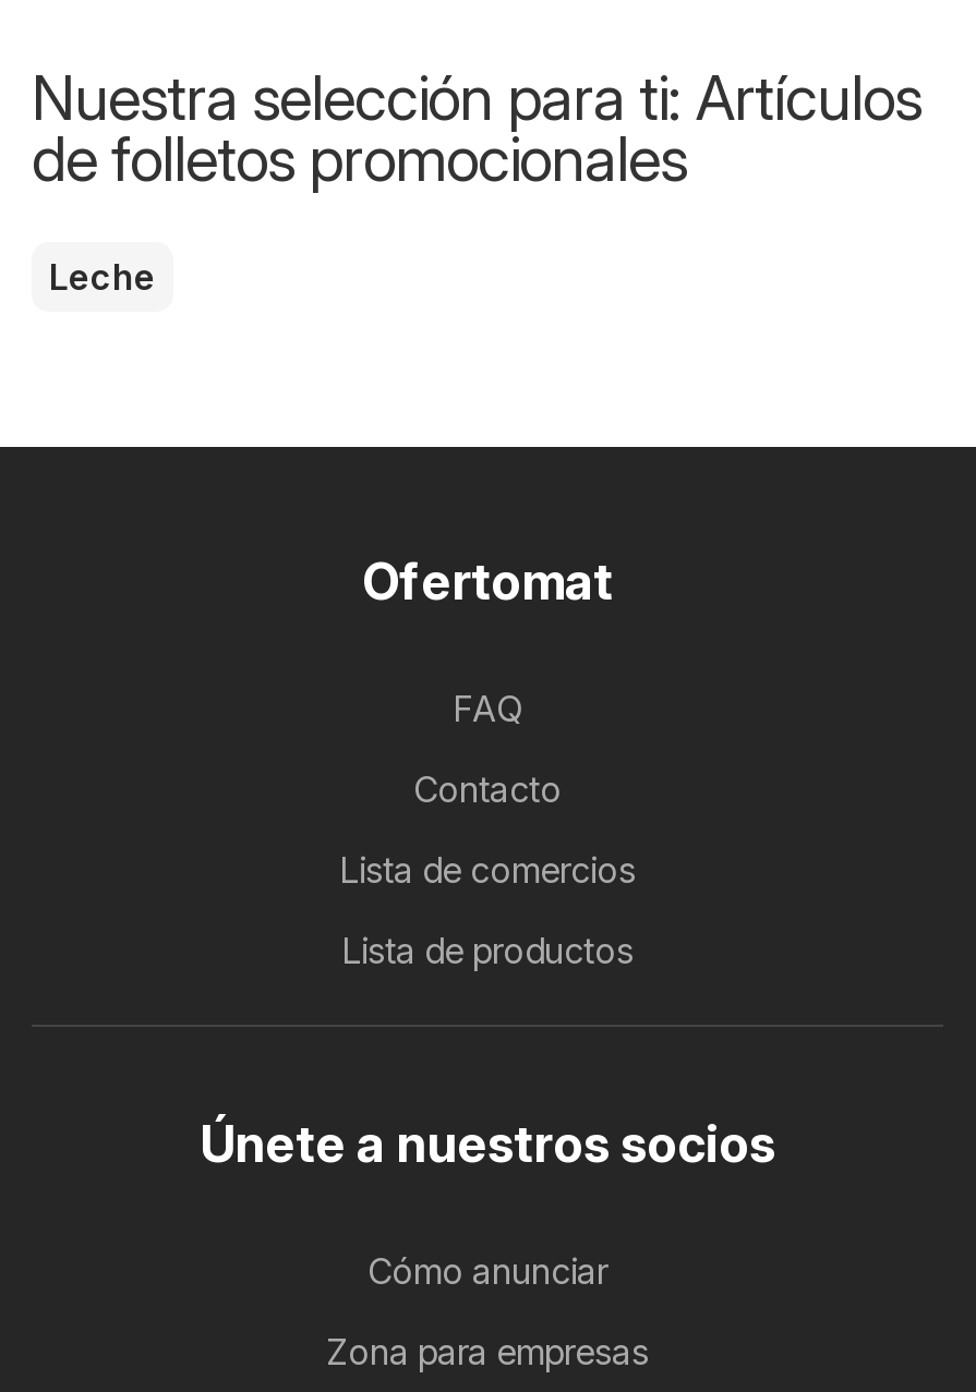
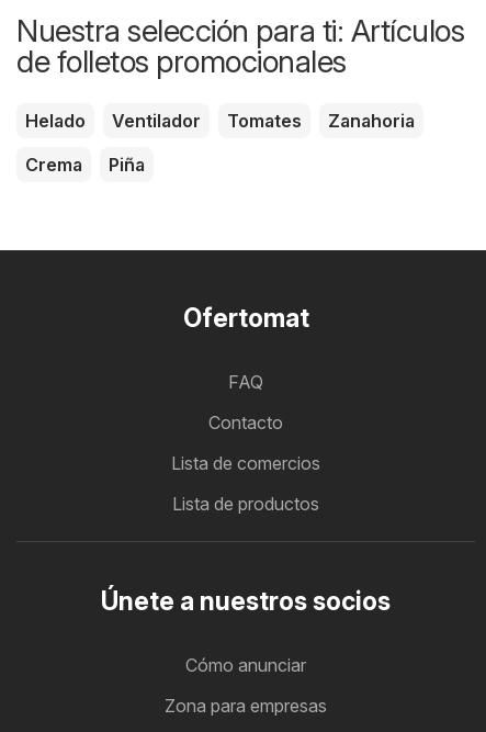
[49,256,156,300] Leche -> [25,110,415,176] Helado | Ventilador | Tomates | Zanahoria | Crema | Piña

